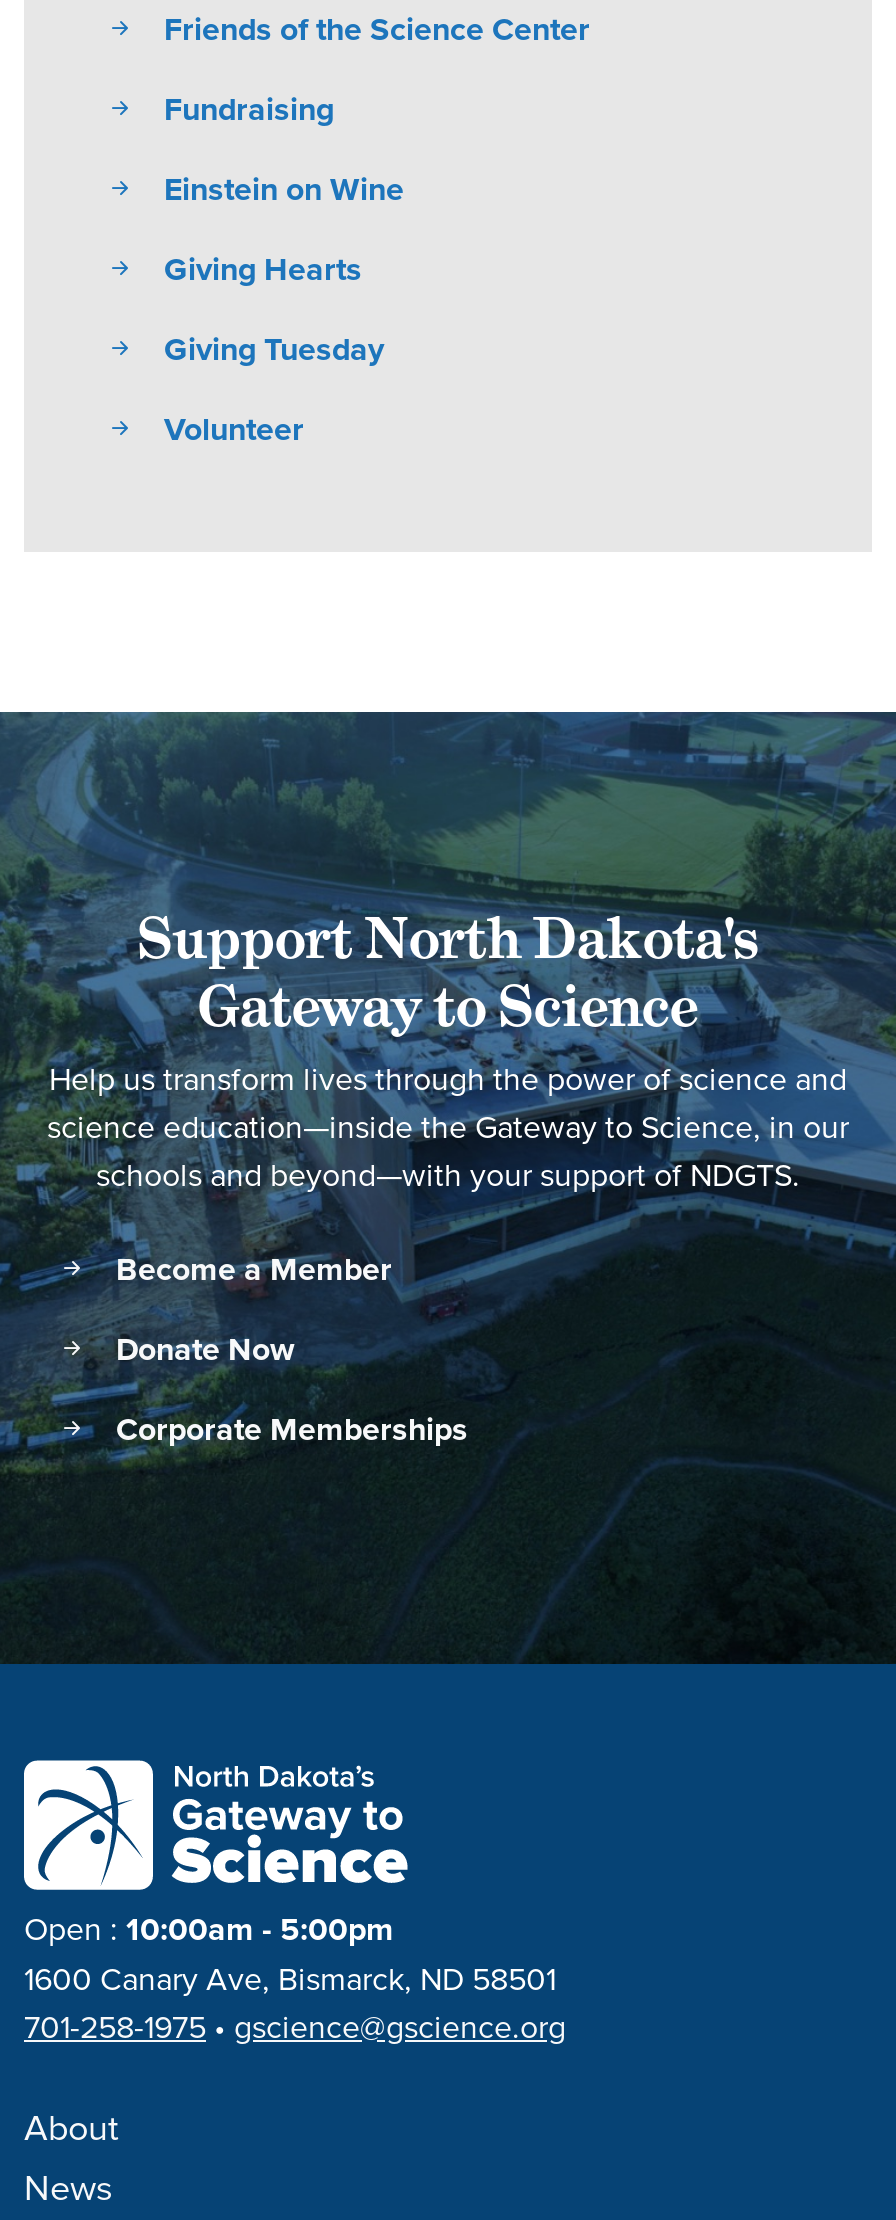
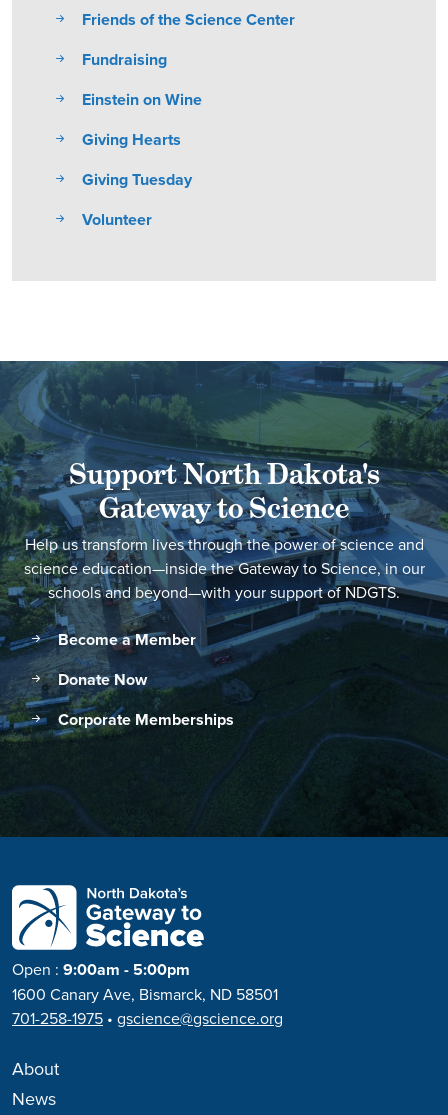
[24,1910,394,1952] Open: 10:00am - 5:00pm -> [12,960,190,981] Open: 9:00am - 5:00pm

